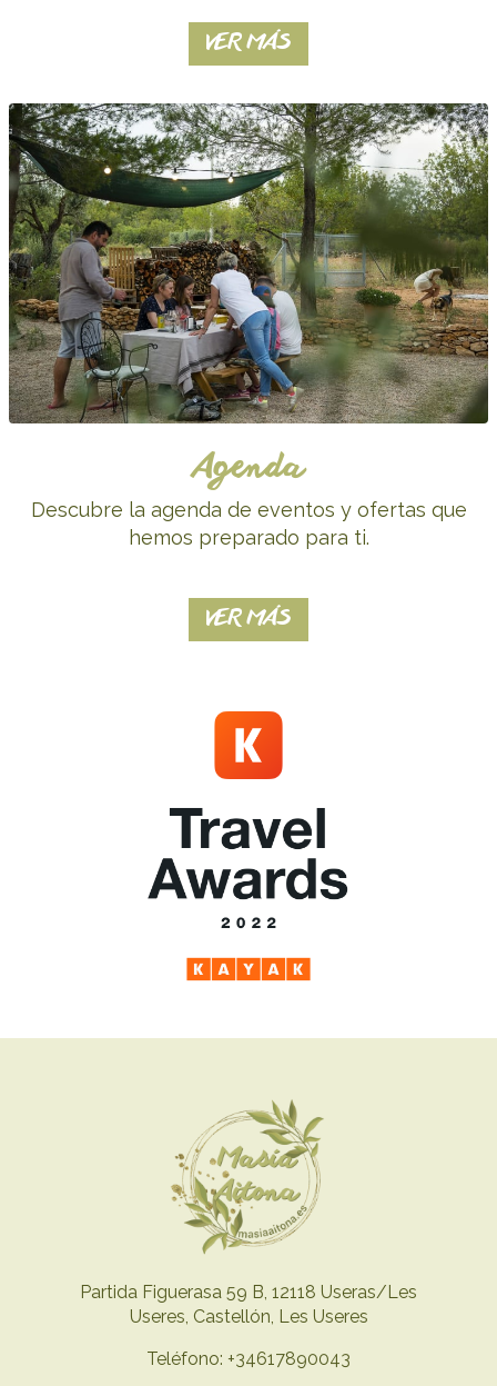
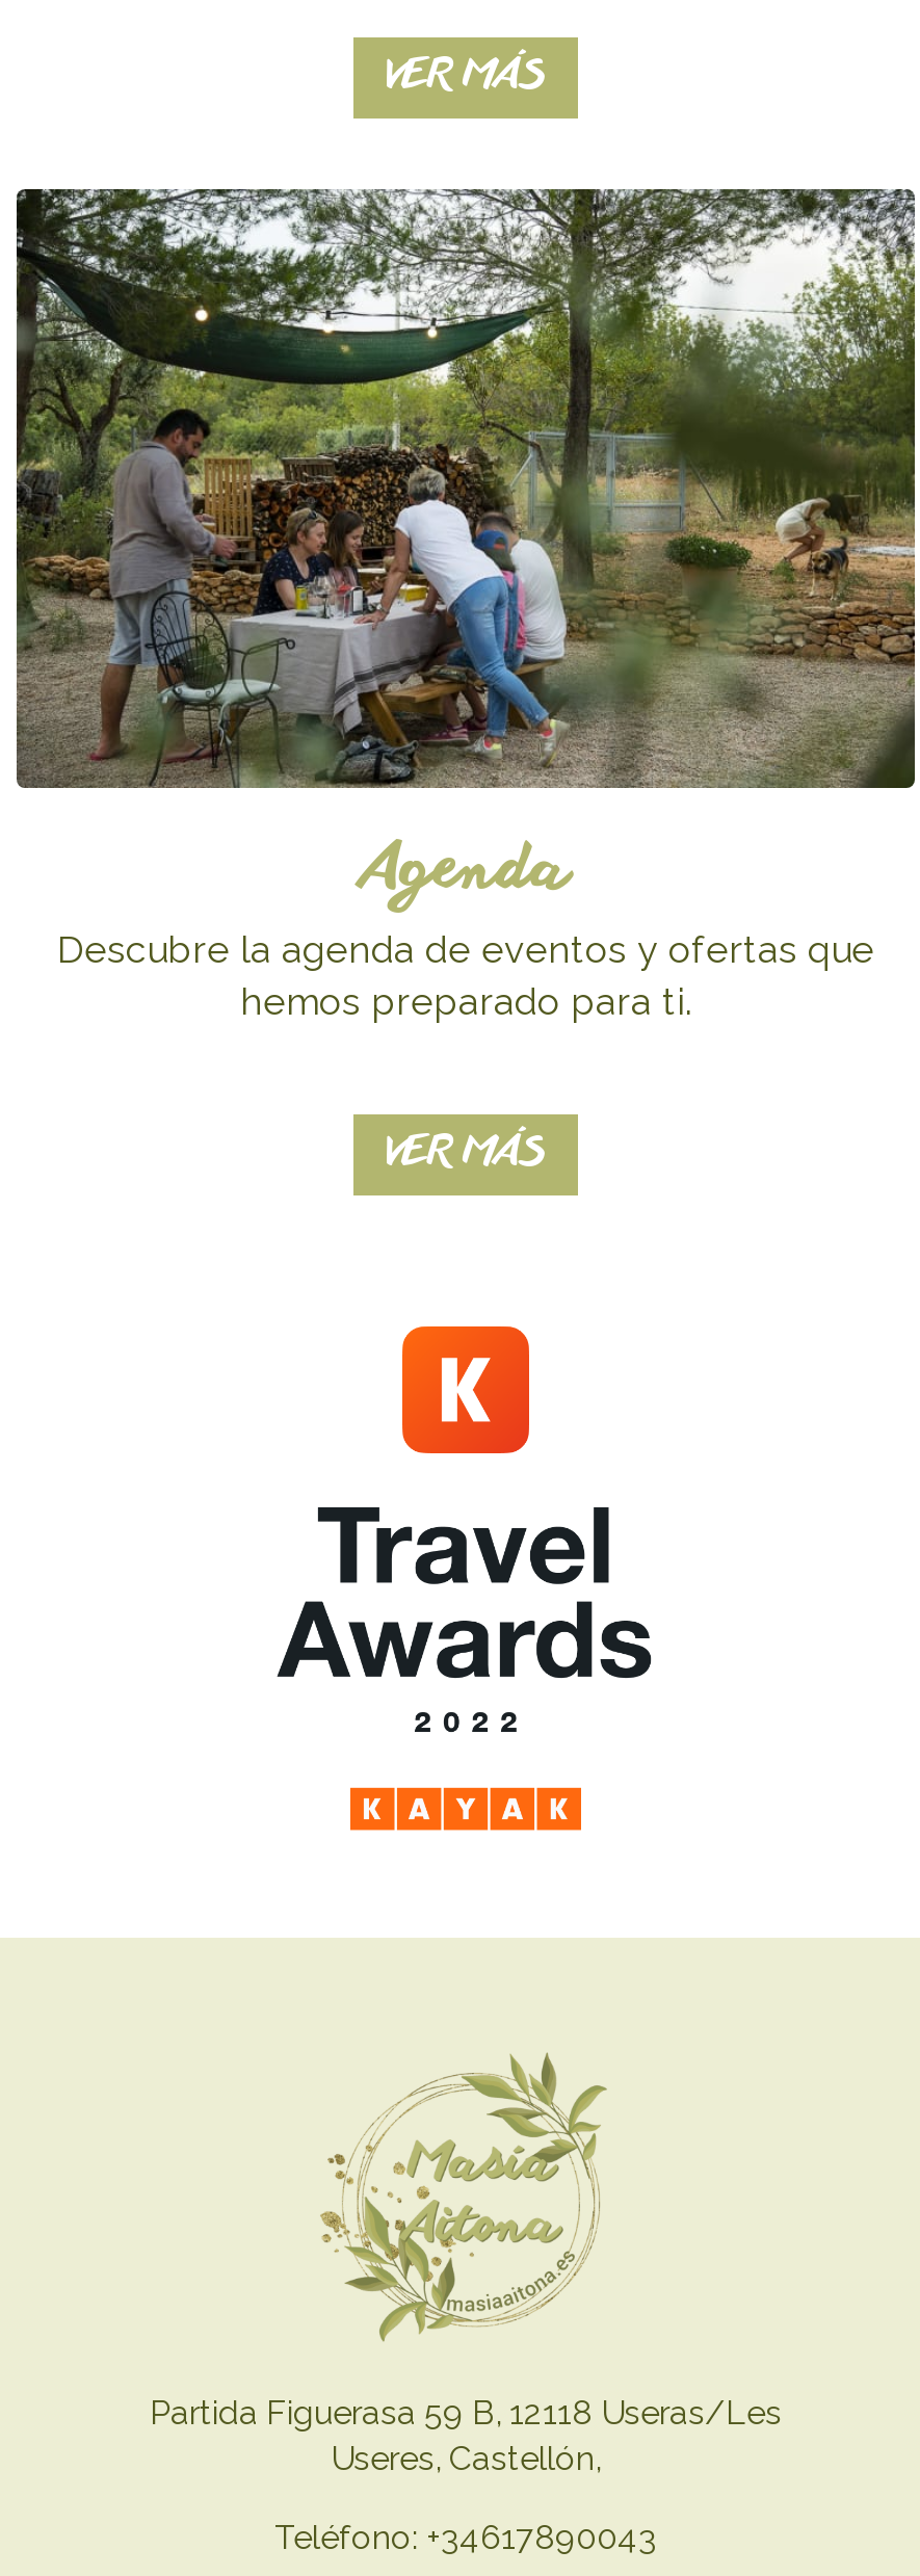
[129,1306,368,1327] Useres, Castellón, Les Useres -> [331,2439,601,2479] Useres, Castellón,

